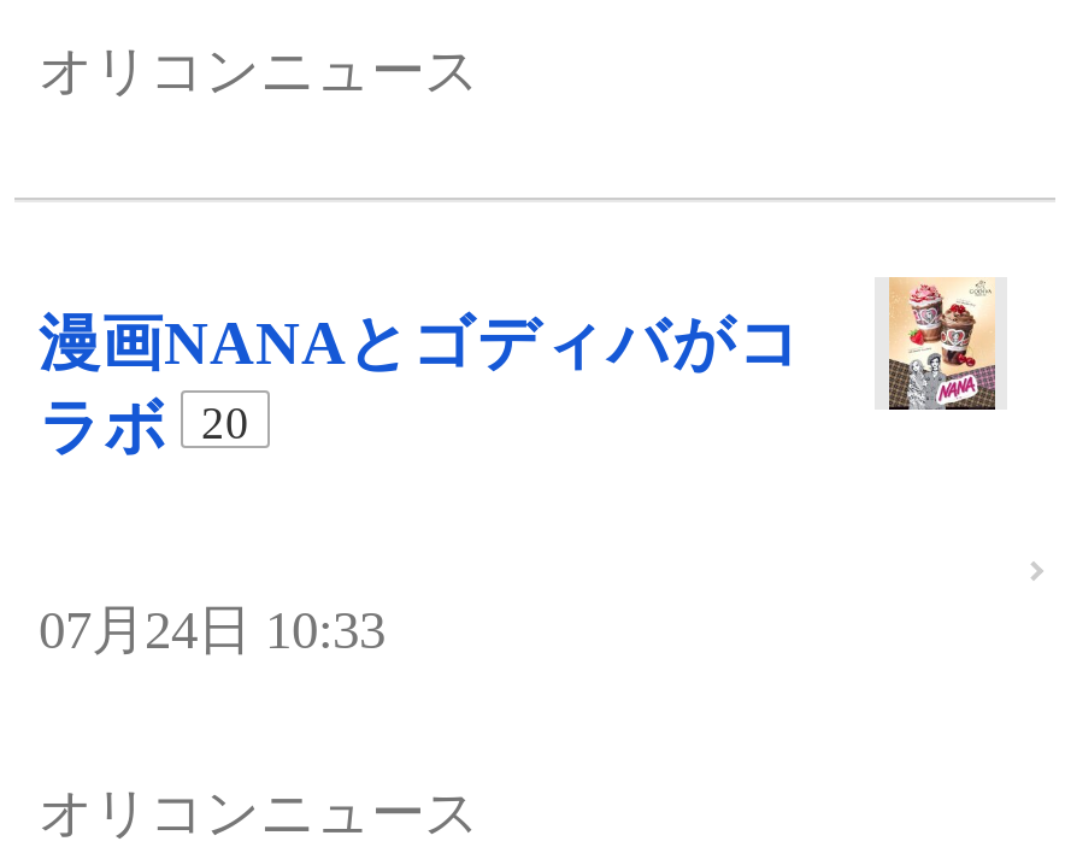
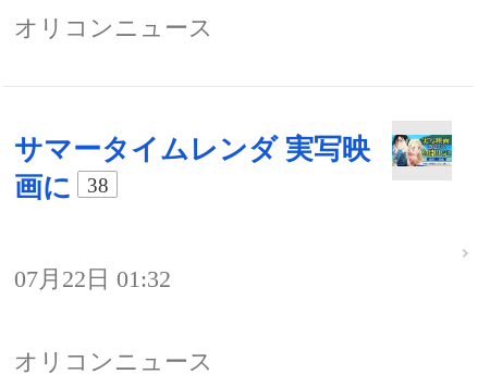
[39,277,1007,463] [image] | 漫画NANAとゴディバがコ | ラボ | 20 -> [14,122,453,204] [image] | サマータイムレンダ 実写映 | 画に | 38
[39,600,386,661] 07月24日 10:33 -> [14,265,171,293] 07月22日 01:32

